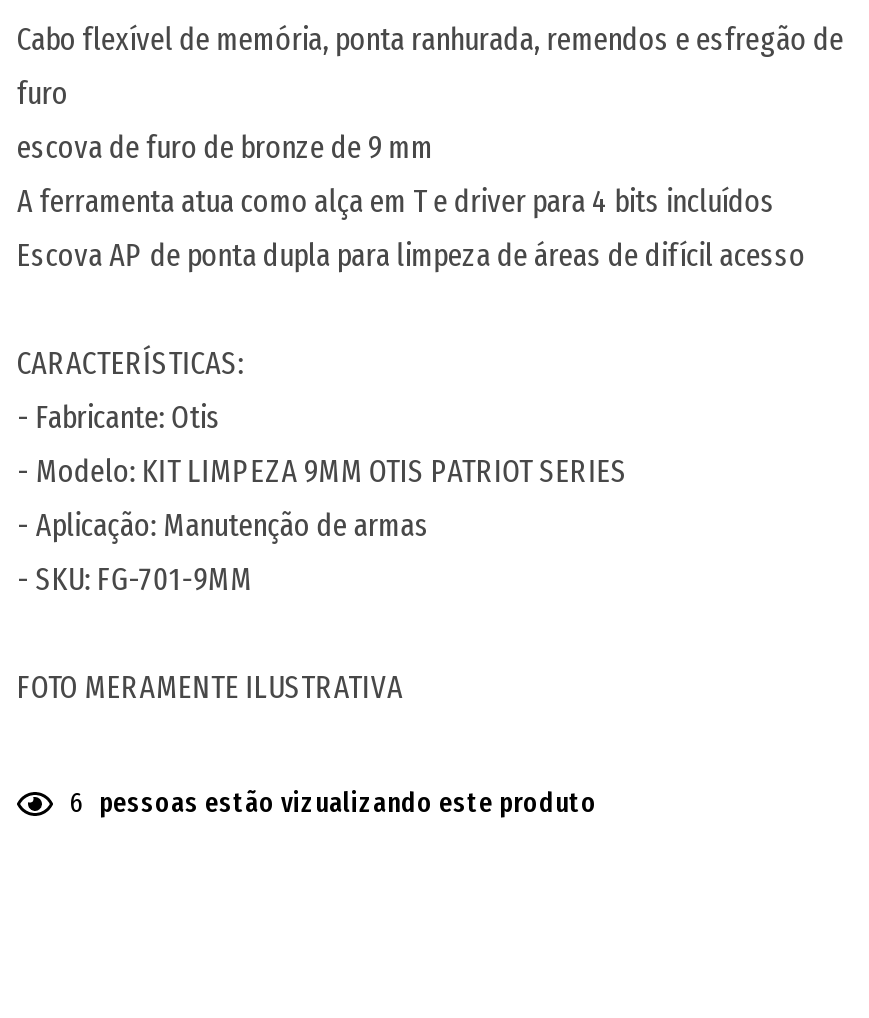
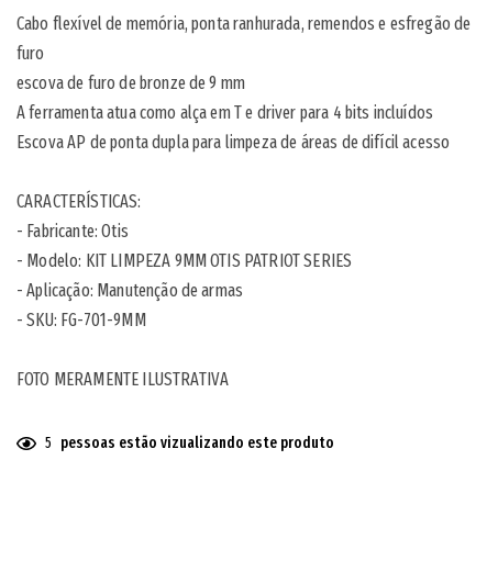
[69,786,597,820] 6 pessoas estão vizualizando este produto -> [45,434,334,453] 5 pessoas estão vizualizando este produto

